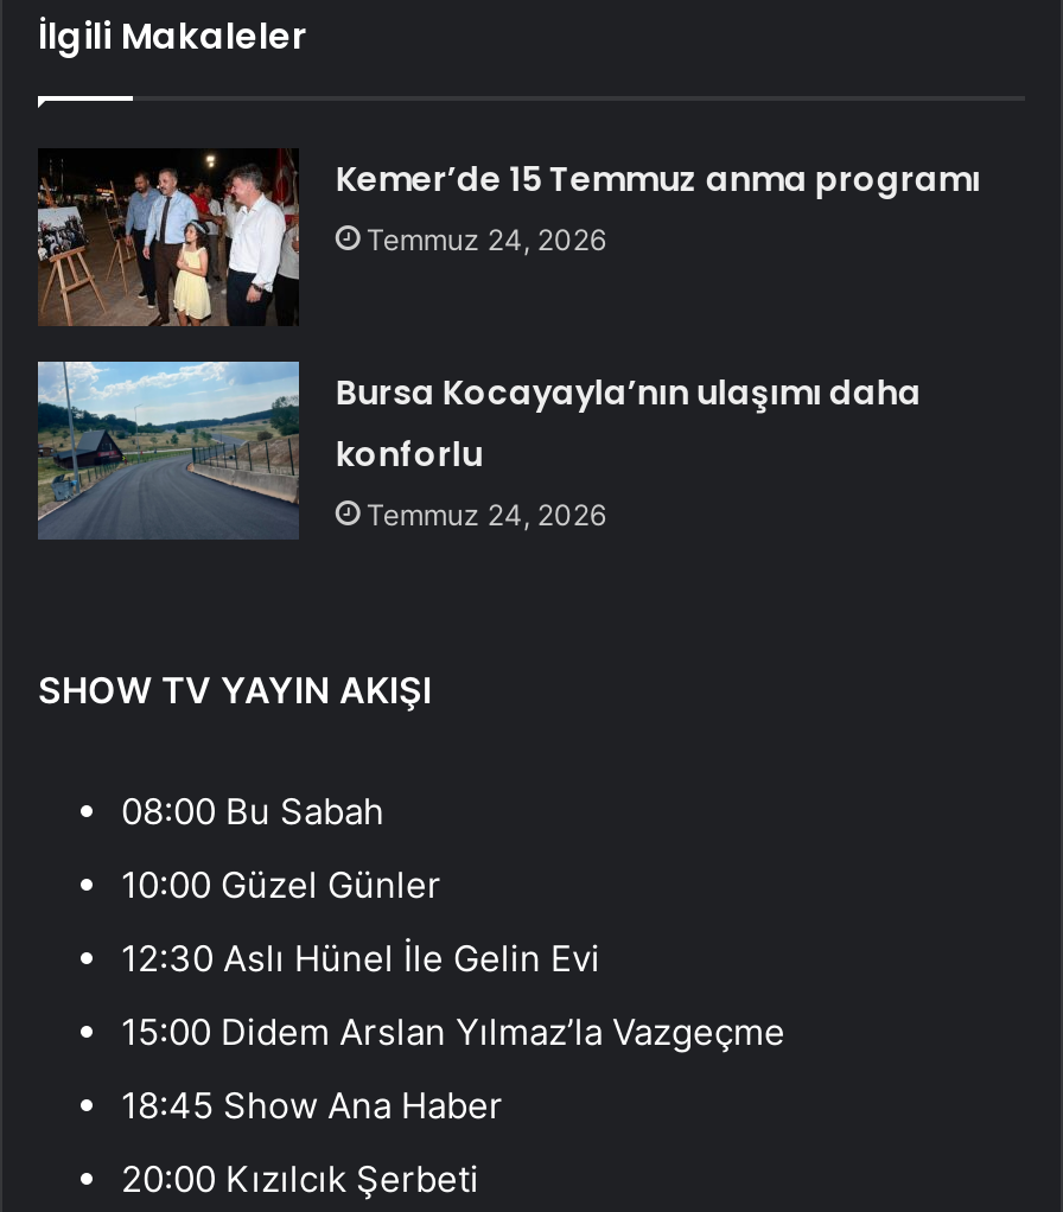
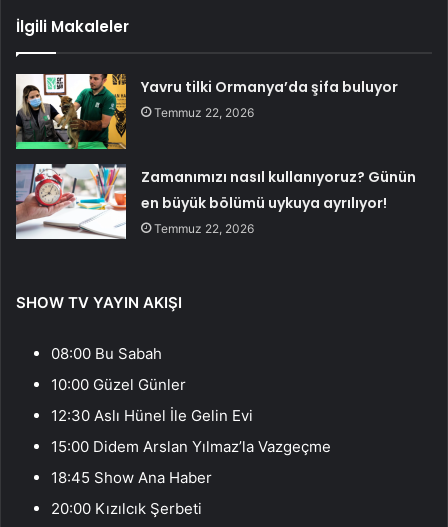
[36,148,981,328] [image] | Kemer’de 15 Temmuz anma programı | Temmuz 24, 2026 -> [15,73,398,150] [image] | Yavru tilki Ormanya’da şifa buluyor | Temmuz 22, 2026
[38,359,921,540] [image] | Bursa Kocayayla’nın ulaşımı daha | konforlu | Temmuz 24, 2026 -> [15,163,416,240] [image] | Zamanımızı nasıl kullanıyoruz? Günün | en büyük bölümü uykuya ayrılıyor! | Temmuz 22, 2026

